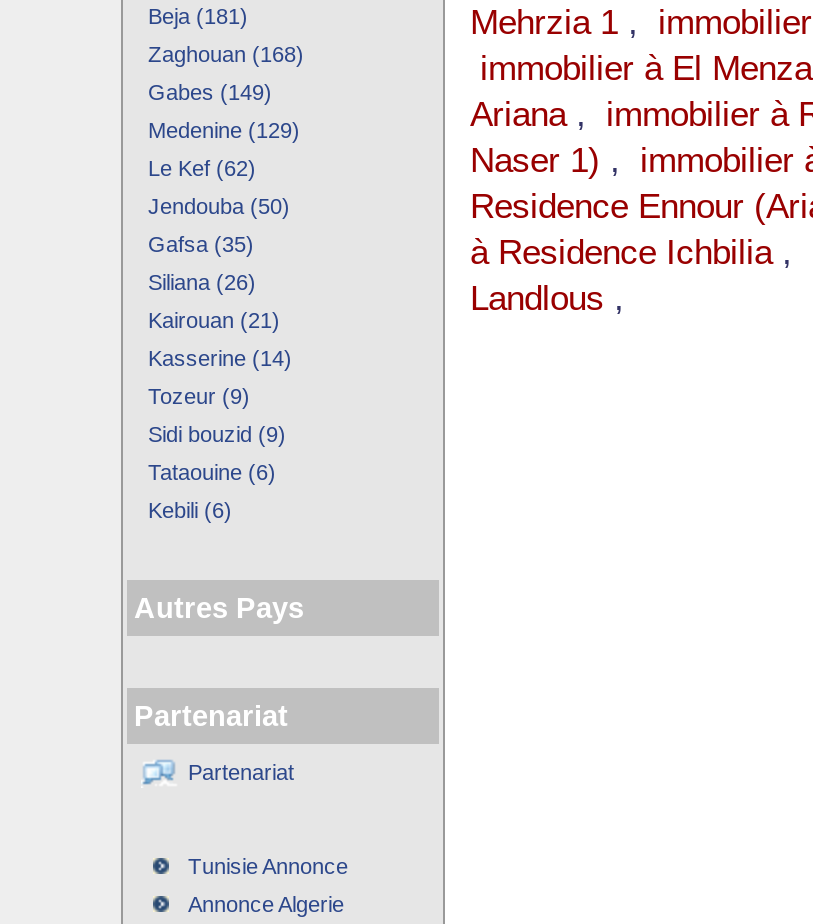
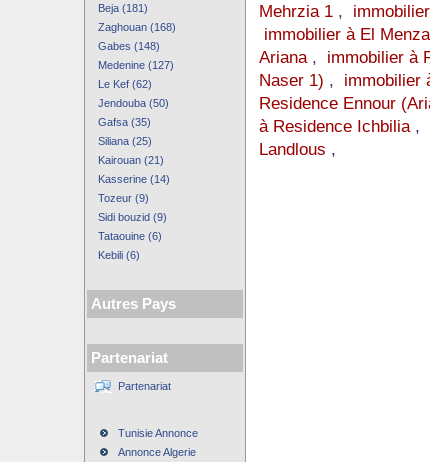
[148,80,272,104] Gabes (149) -> [97,40,159,52] Gabes (148)
[148,118,300,142] Medenine (129) -> [97,59,173,71] Medenine (127)
[148,270,256,294] Siliana (26) -> [97,135,151,147] Siliana (25)

